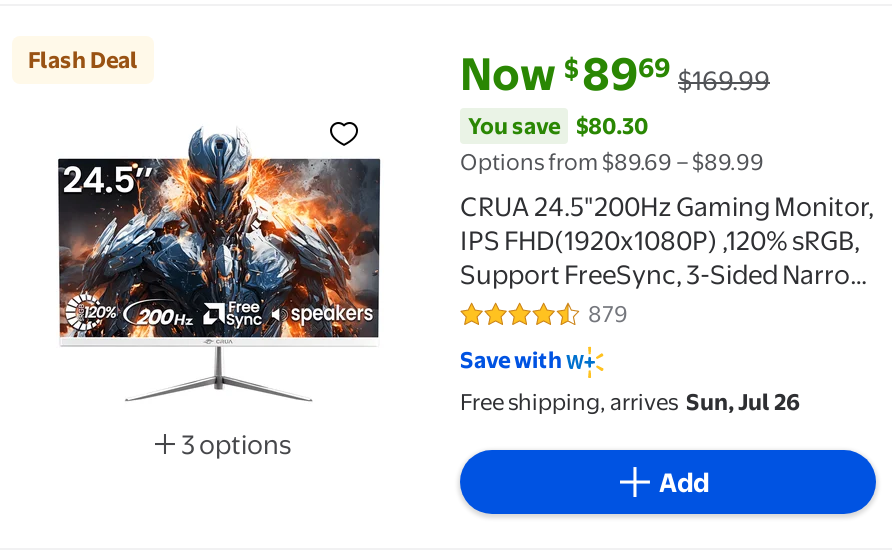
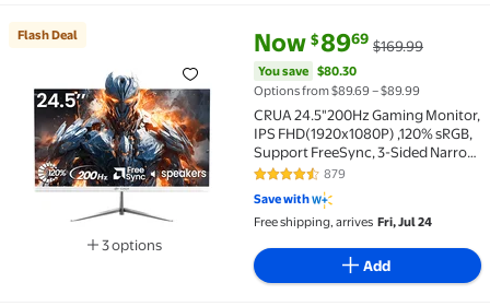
[460,387,800,415] Free shipping, arrives Sun, Jul 26 -> [254,214,432,229] Free shipping, arrives Fri, Jul 24

